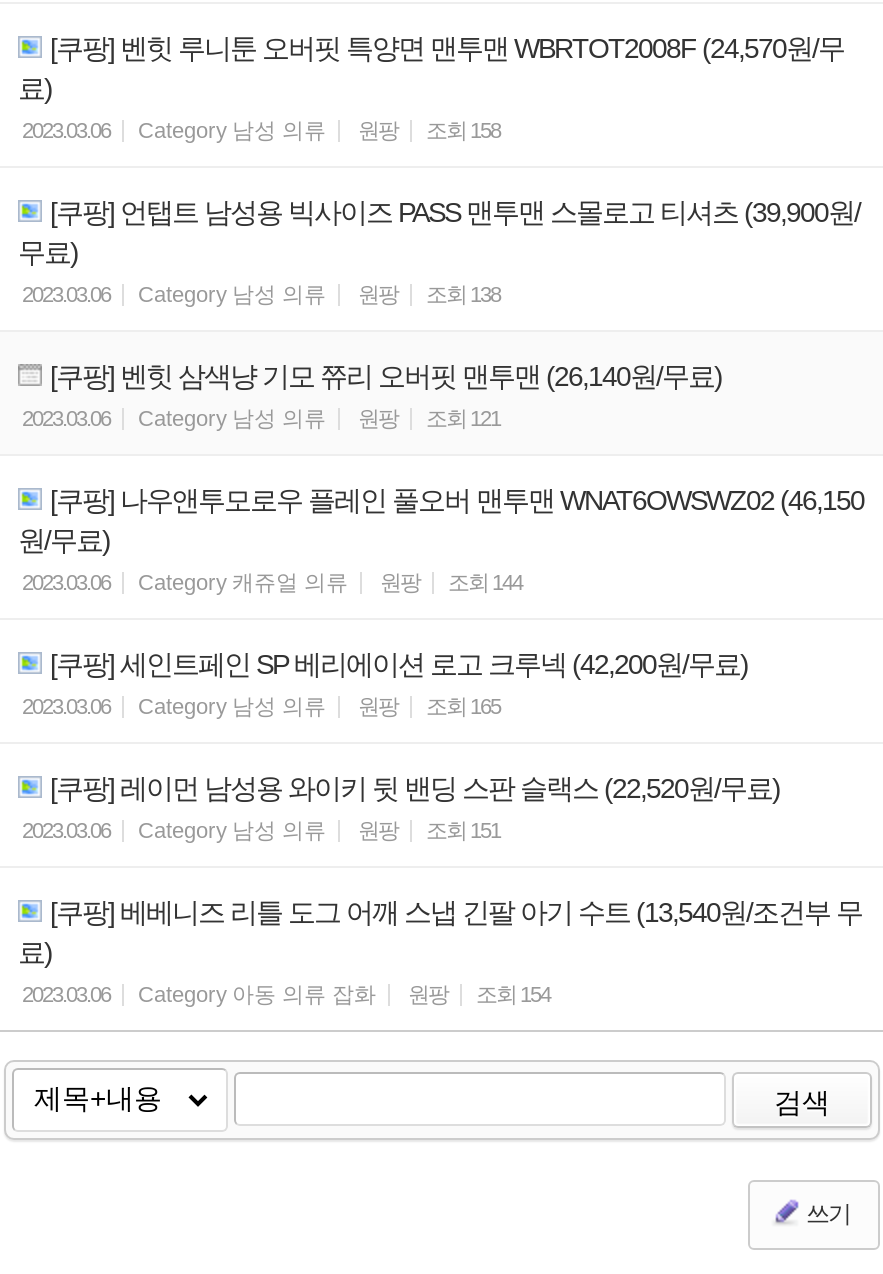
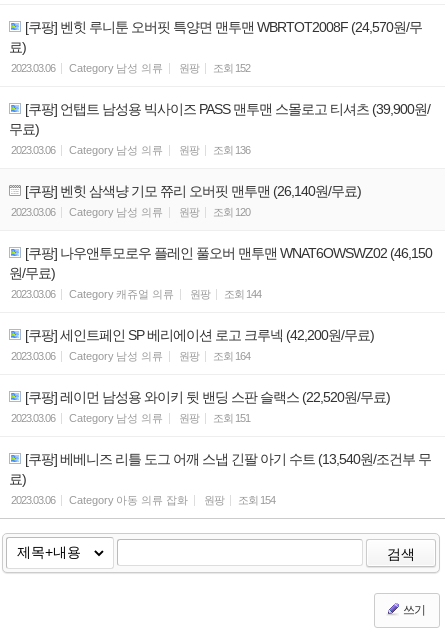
[22,118,500,142] 2023.03.06 Category 남성 의류 원팡 조회 158 -> [11,62,250,74] 2023.03.06 Category 남성 의류 원팡 조회 152
[22,282,500,306] 2023.03.06 Category 남성 의류 원팡 조회 138 -> [11,144,250,156] 2023.03.06 Category 남성 의류 원팡 조회 136
[22,406,500,430] 2023.03.06 Category 남성 의류 원팡 조회 121 -> [11,206,250,218] 2023.03.06 Category 남성 의류 원팡 조회 120
[22,694,500,718] 2023.03.06 Category 남성 의류 원팡 조회 165 -> [11,350,250,362] 2023.03.06 Category 남성 의류 원팡 조회 164

